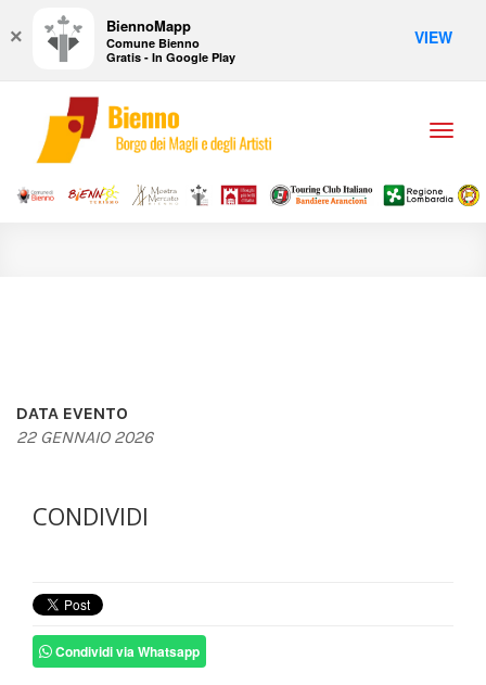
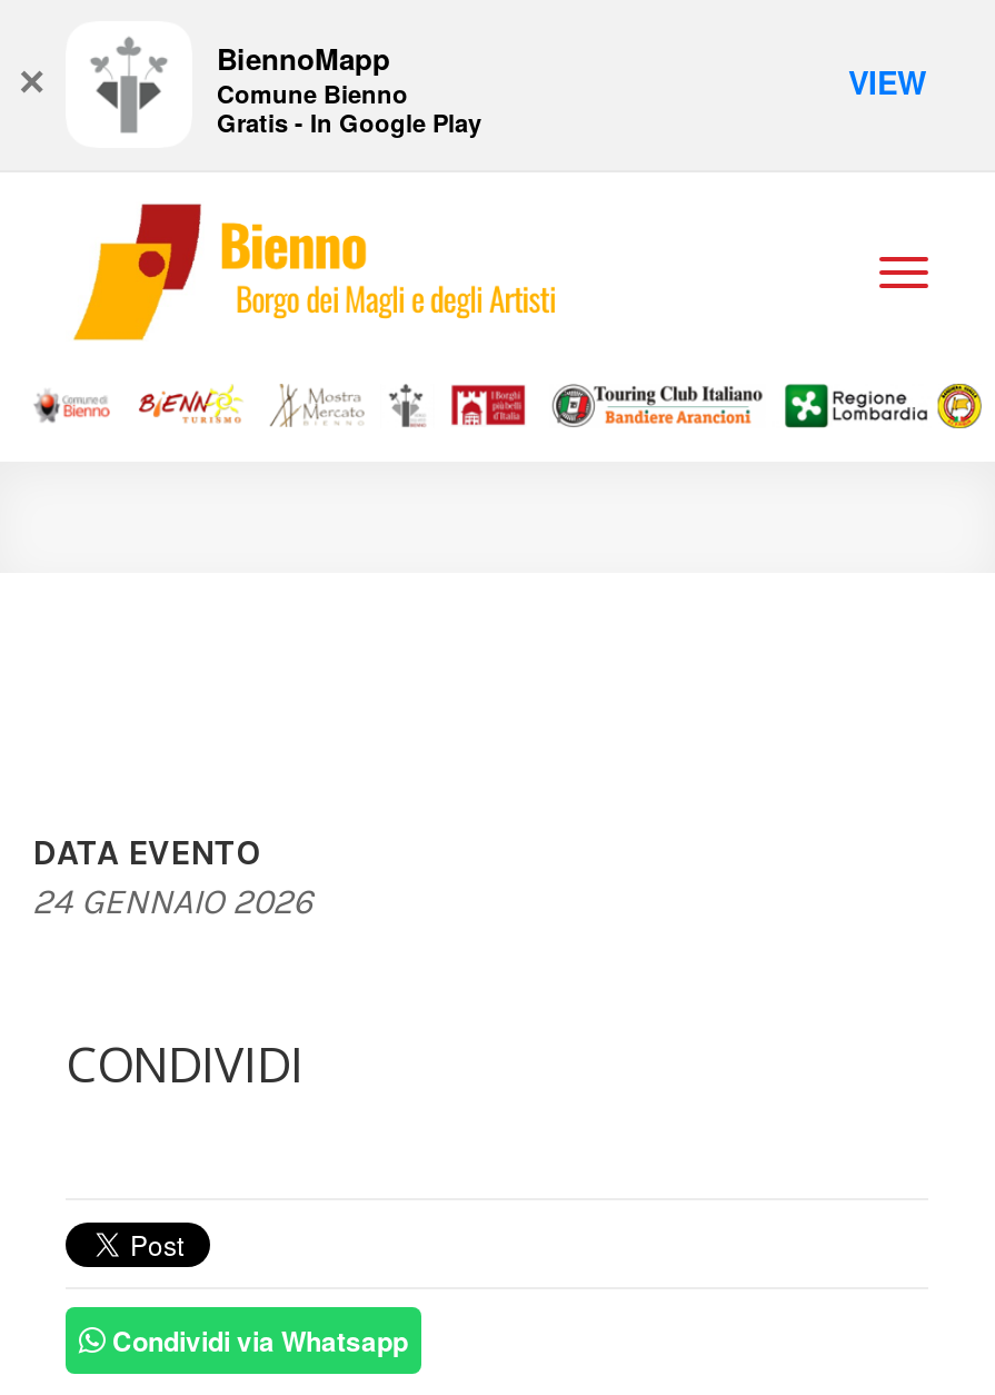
[16,427,153,447] 22 GENNAIO 2026 -> [32,880,312,922] 24 GENNAIO 2026

